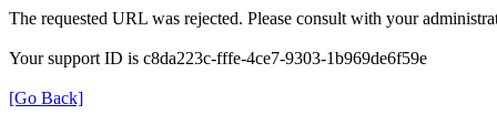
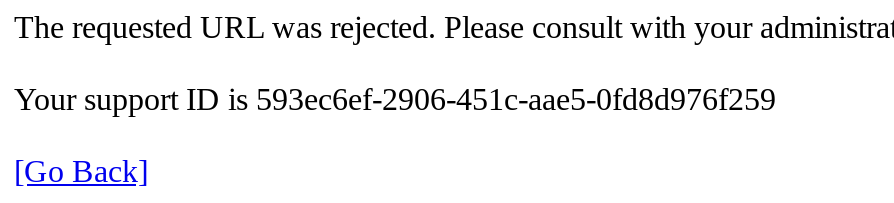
[9,49,427,67] Your support ID is c8da223c-fffe-4ce7-9303-1b969de6f59e -> [14,82,776,116] Your support ID is 593ec6ef-2906-451c-aae5-0fd8d976f259

